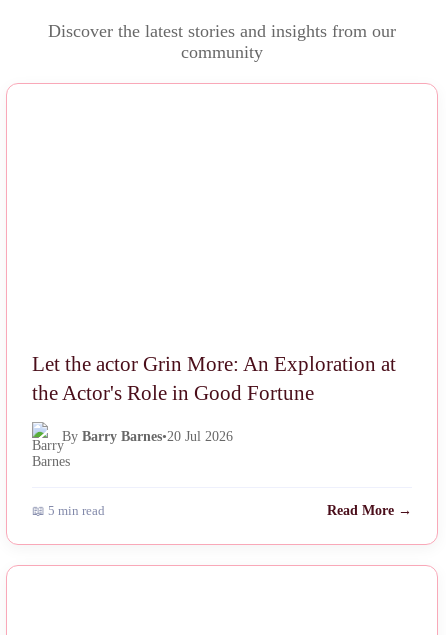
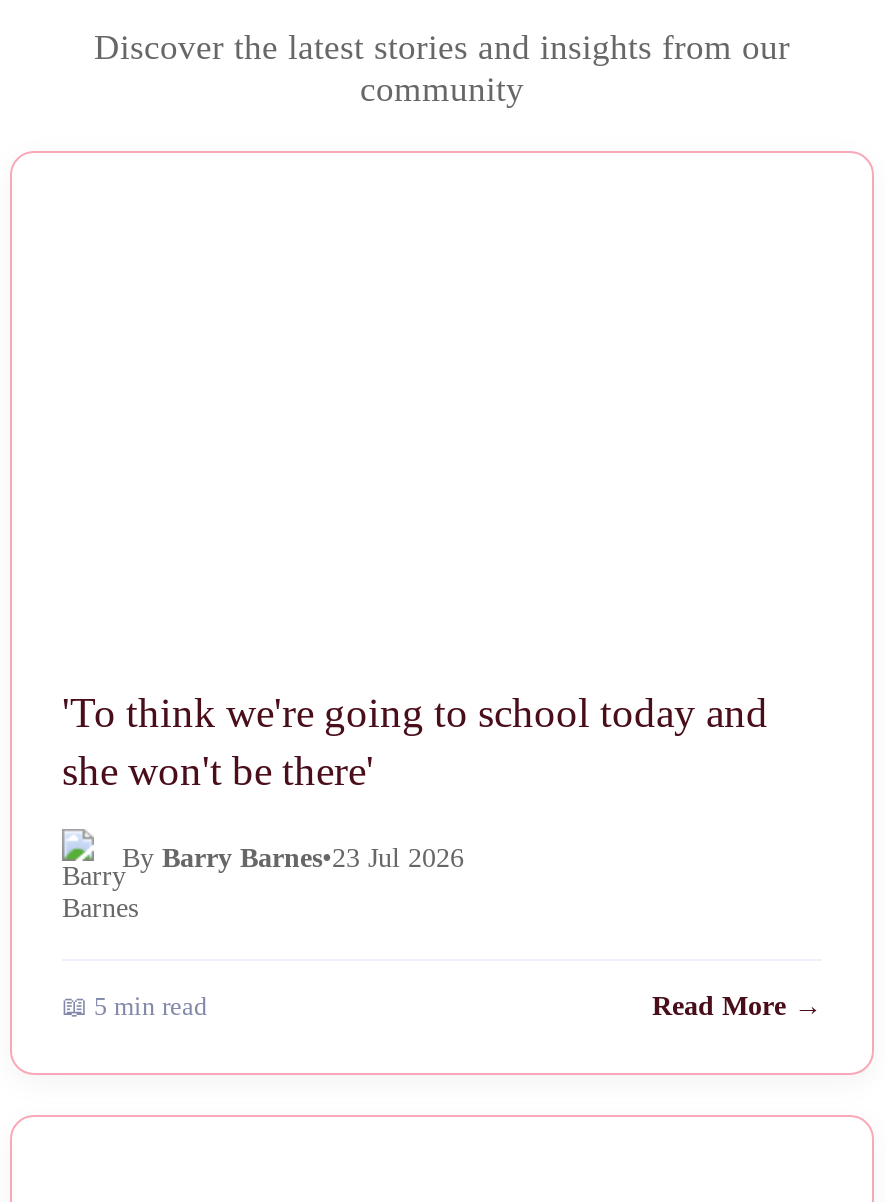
[32,352,396,404] Let the actor Grin More: An Exploration at | the Actor's Role in Good Fortune -> [62,690,768,794] 'To think we're going to school today and | she won't be there'
[62,429,233,444] By Barry Barnes•20 Jul 2026 -> [122,844,464,874] By Barry Barnes•23 Jul 2026

